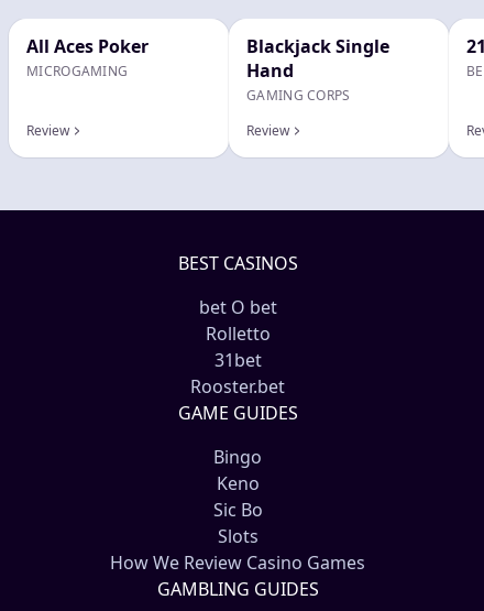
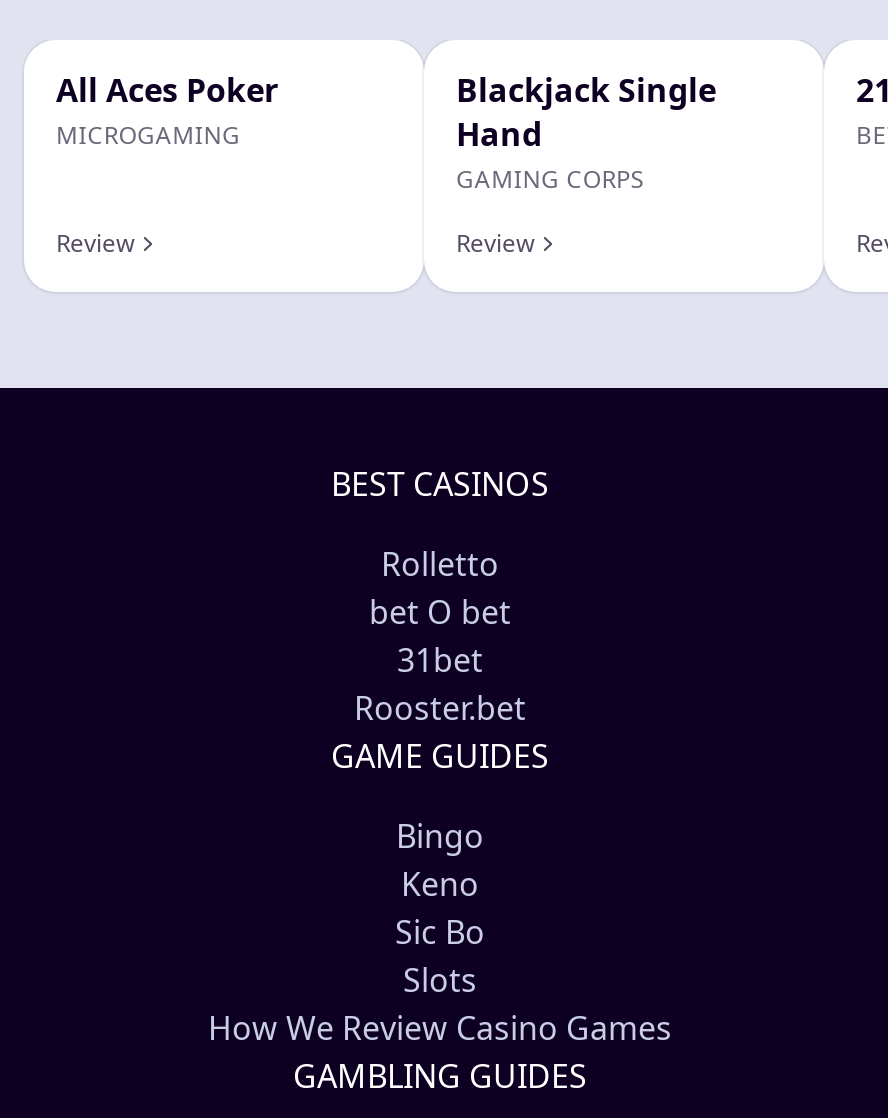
moved [199,295,277,319] -> [369,590,511,634]: bet O bet
moved [205,321,270,346] -> [381,542,499,586]: Rolletto

